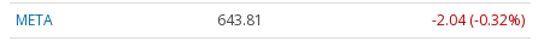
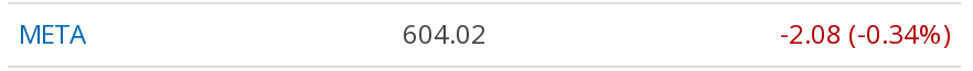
[217,10,263,31] 643.81 -> [403,16,487,53] 604.02
[432,10,525,31] -2.04 (-0.32%) -> [780,16,950,53] -2.08 (-0.34%)

